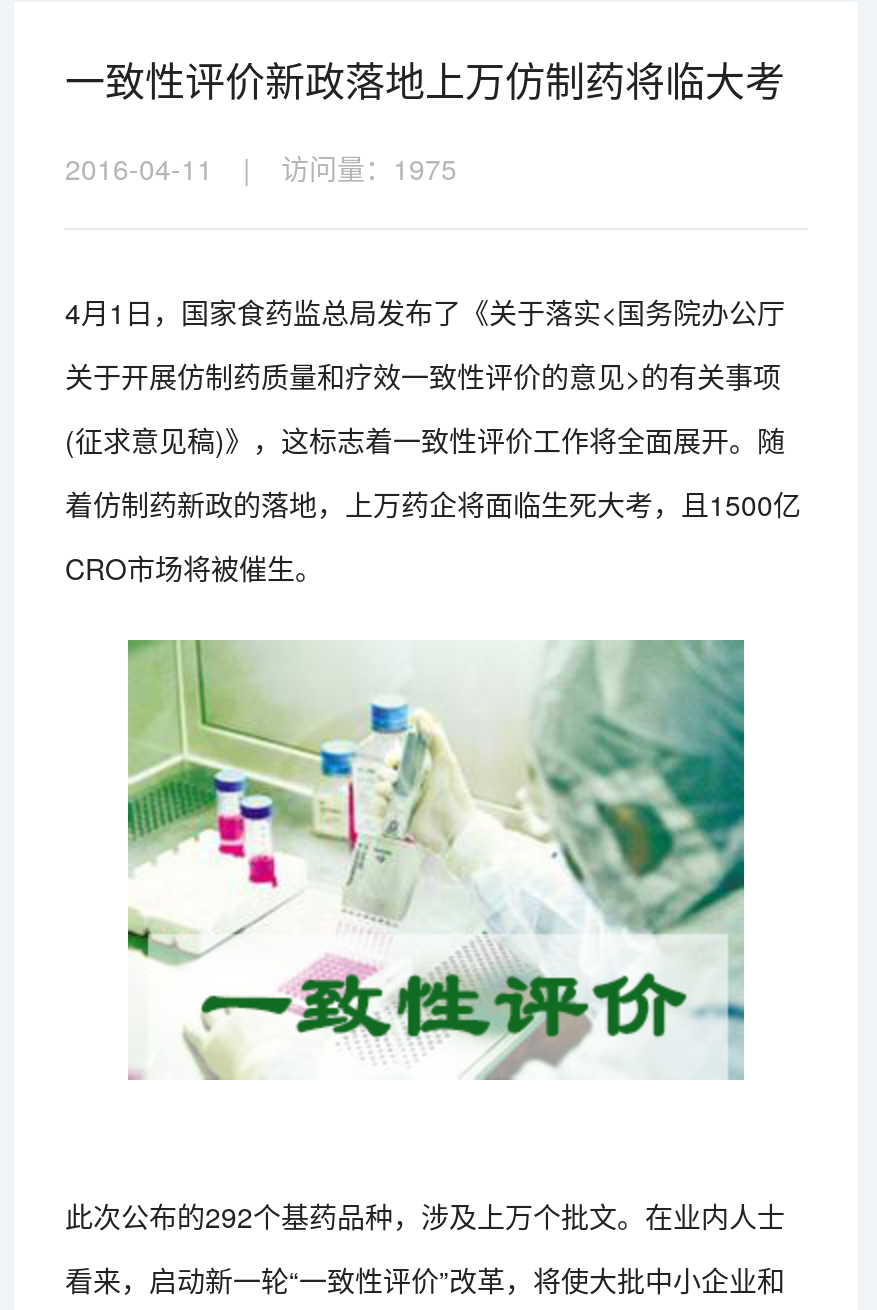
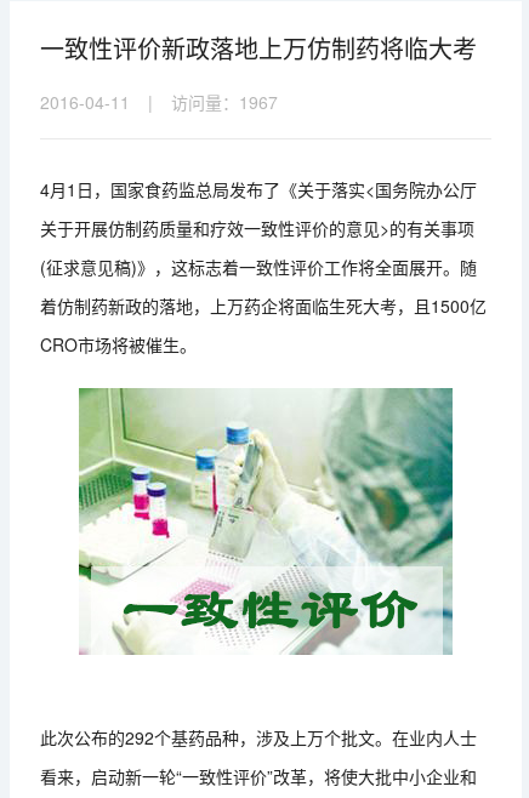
[281,147,457,187] 访问量：1975 -> [172,89,278,114] 访问量：1967

